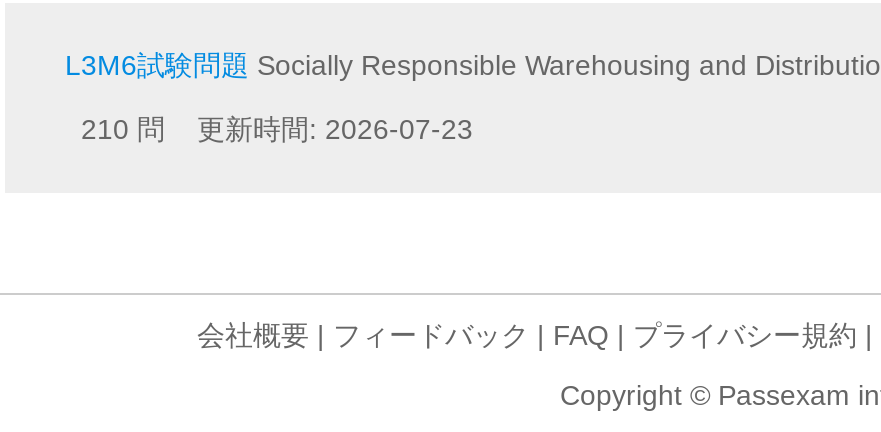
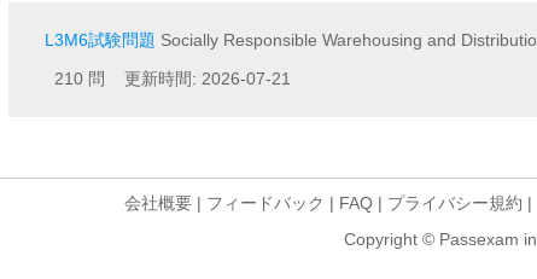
[65,113,473,145] 210 問 更新時間: 2026-07-23 -> [45,69,291,88] 210 問 更新時間: 2026-07-21

